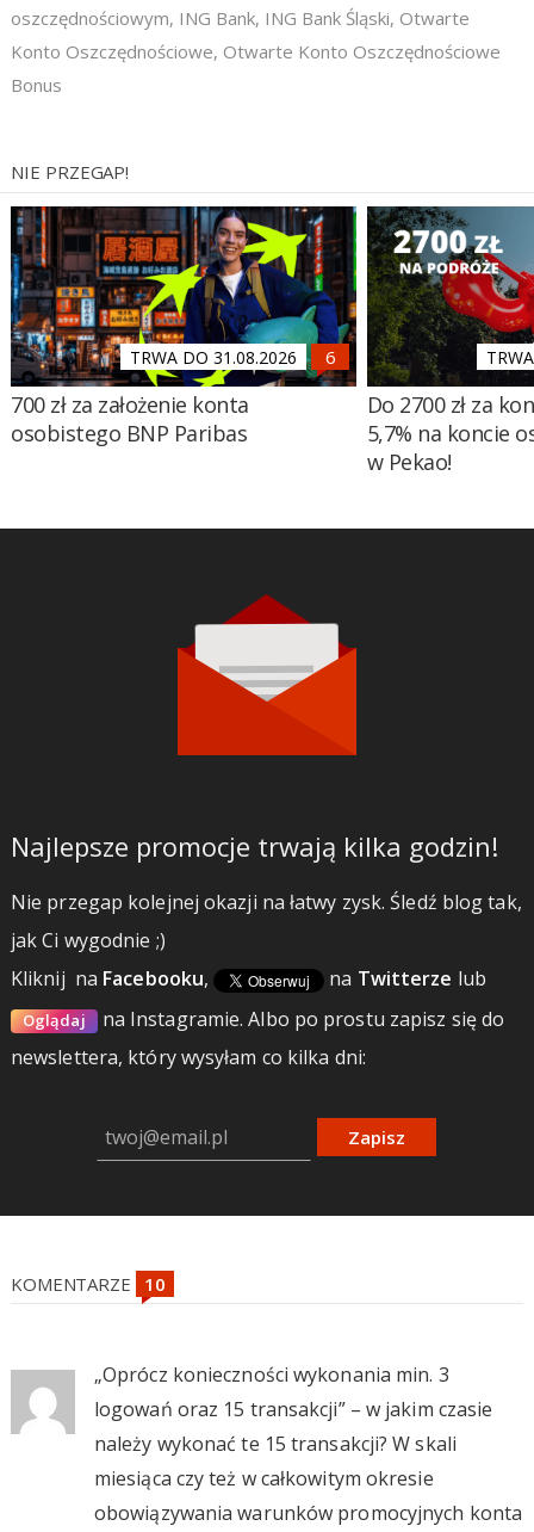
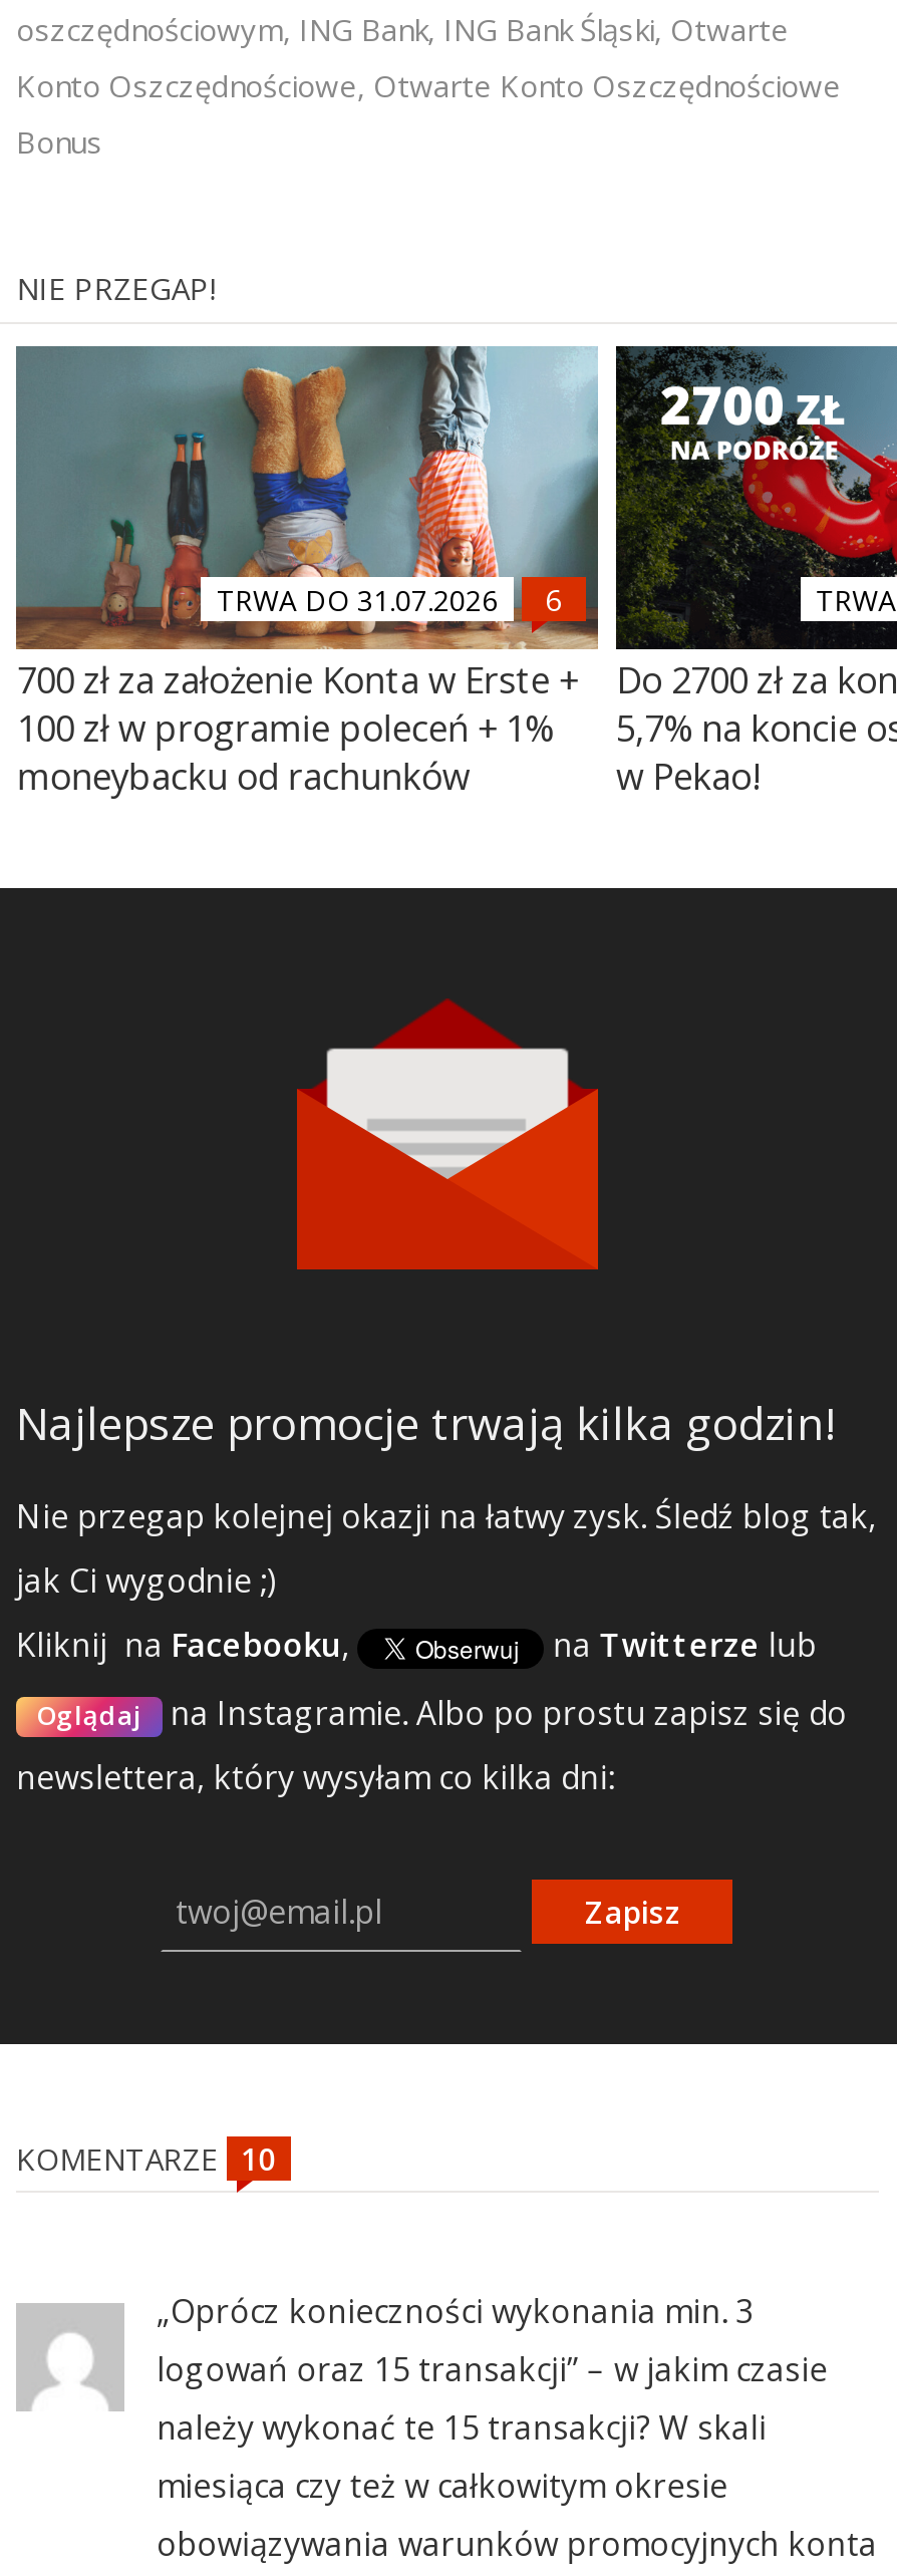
[10,205,358,382] [image] | TRWA DO 31.08.2026 -> [14,344,600,641] [image] | TRWA DO 31.07.2026
[11,390,249,448] 700 zł za założenie konta | osobistego BNP Paribas -> [17,655,578,800] 700 zł za założenie Konta w Erste + | 100 zł w programie poleceń + 1% | moneybacku od rachunków

